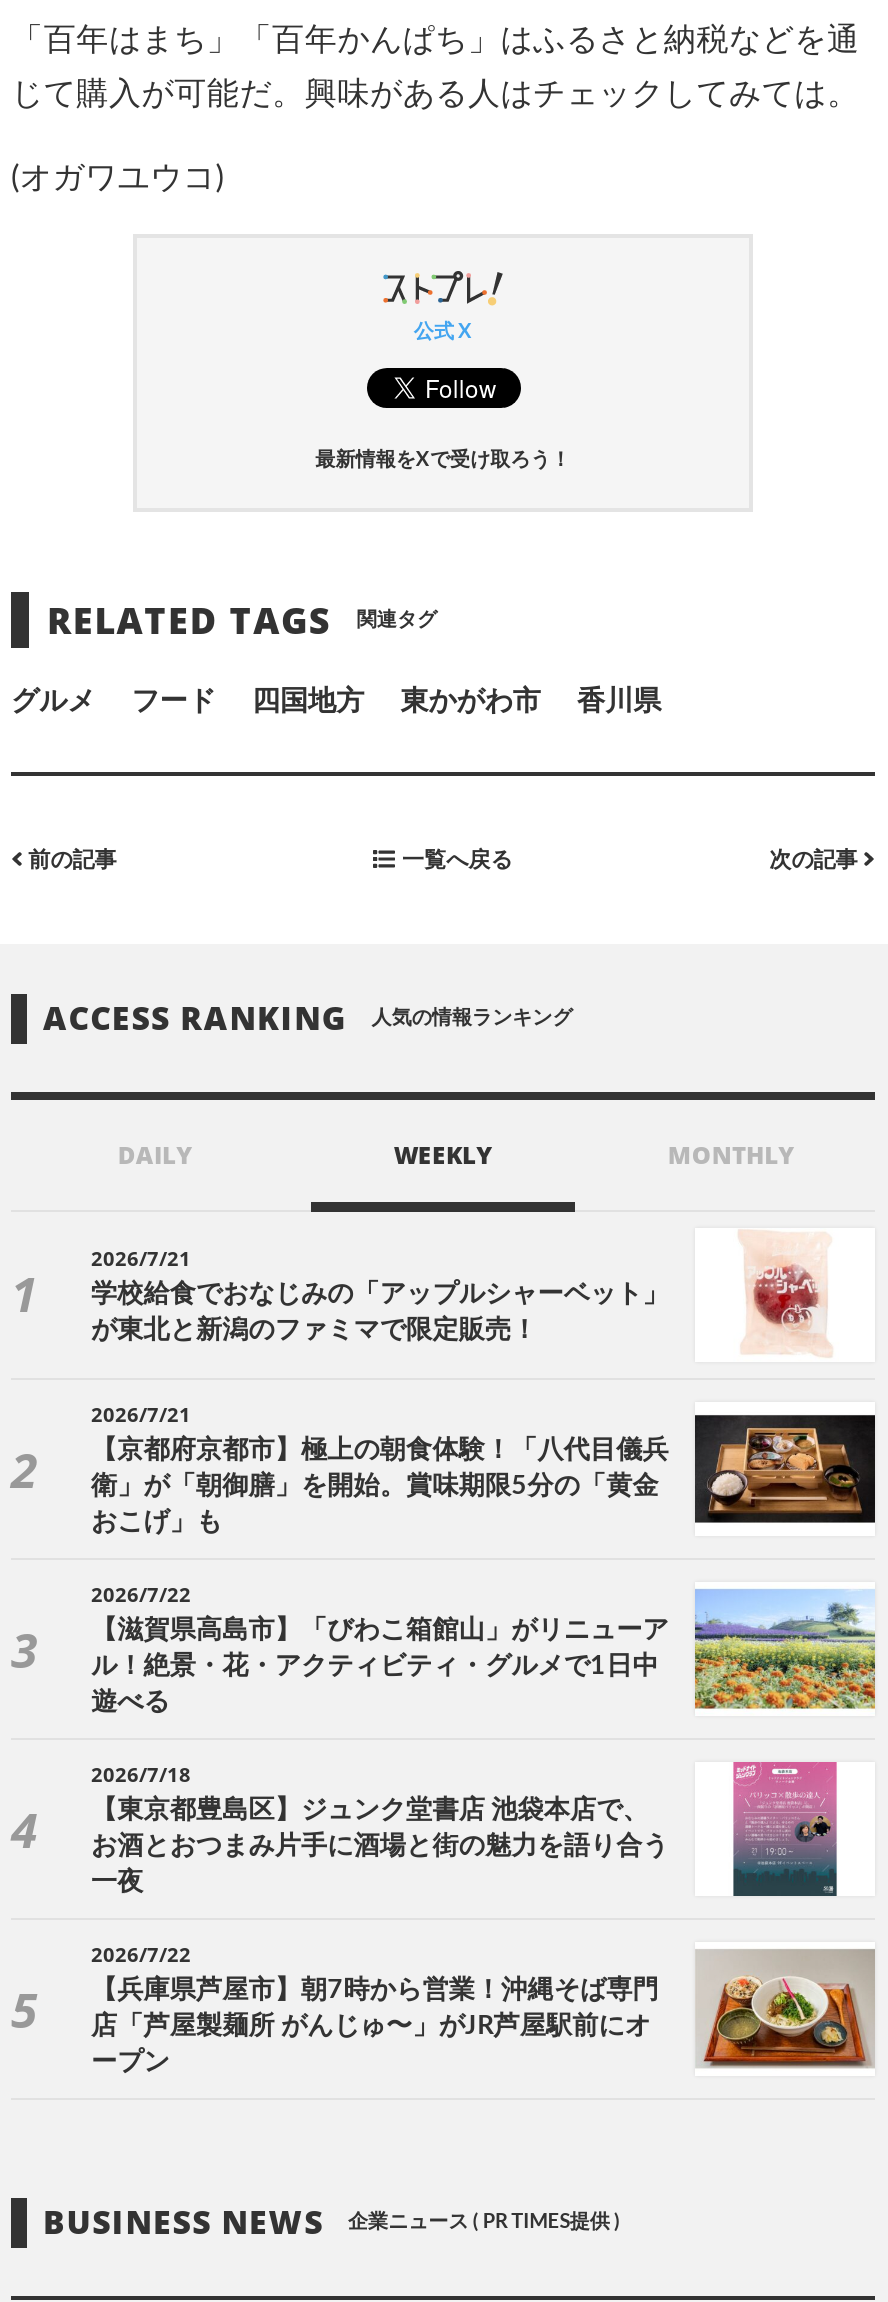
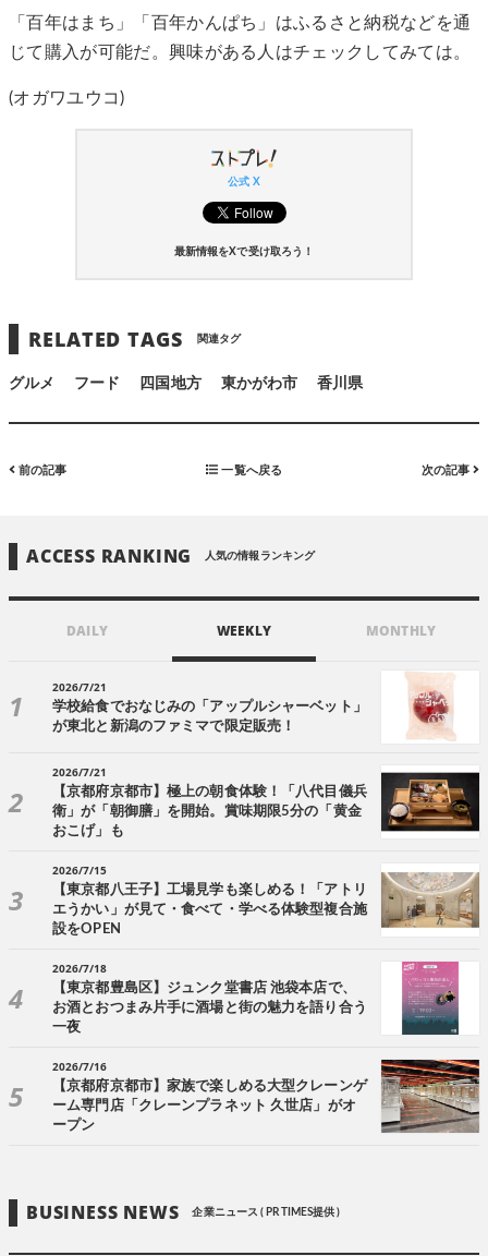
[91,1580,877,1716] [image] | 2026/7/22 | 【滋賀県高島市】「びわこ箱館山」がリニューア | ル！絶景・花・アクティビティ・グルメで1日中 | 遊べる -> [52,863,480,937] [image] | 2026/7/15 | 【東京都八王子】工場見学も楽しめる！「アトリ | エうかい」が見て・食べて・学べる体験型複合施 | 設をOPEN
[91,1940,191,1968] 2026/7/22 -> [52,1059,107,1074] 2026/7/16
[91,1942,875,2076] [image] | 【兵庫県芦屋市】朝7時から営業！沖縄そば専門 -> [52,1059,480,1134] [image] | 【京都府京都市】家族で楽しめる大型クレーンゲ
[91,2014,651,2040] 店「芦屋製麺所 がんじゅ〜」がJR芦屋駅前にオ -> [52,1099,356,1113] ーム専門店「クレーンプラネット 久世店」がオ

